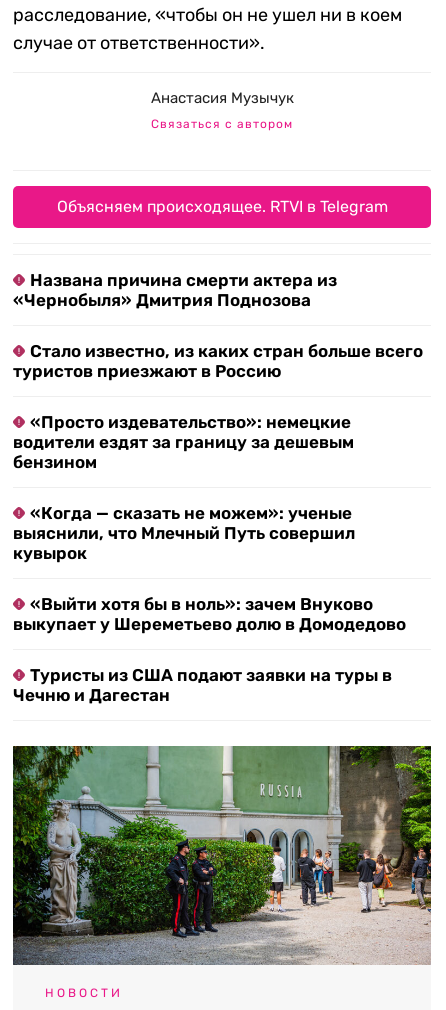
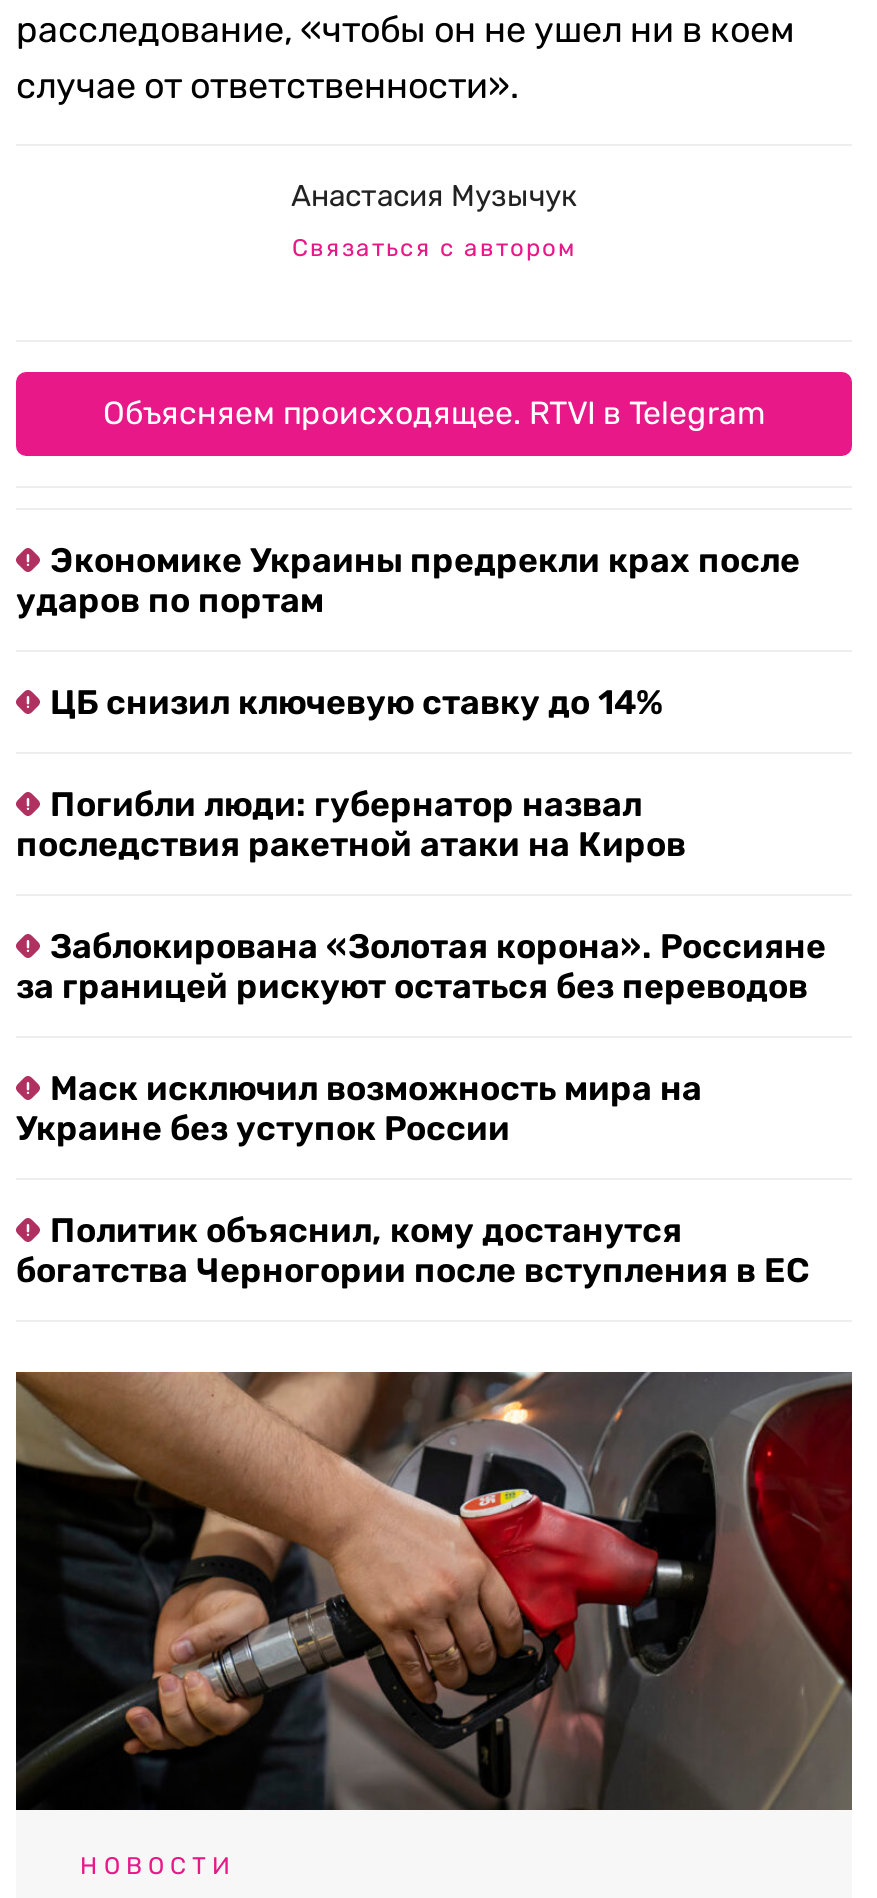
[13,270,337,310] Названа причина смерти актера из | «Чернобыля» Дмитрия Поднозова -> [16,540,800,620] Экономике Украины предрекли крах после | ударов по портам
[13,341,423,381] Стало известно, из каких стран больше всего | туристов приезжают в Россию -> [50,682,664,722] ЦБ снизил ключевую ставку до 14%
[13,412,354,472] «Просто издевательство»: немецкие | водители ездят за границу за дешевым | бензином -> [16,784,686,864] Погибли люди: губернатор назвал | последствия ракетной атаки на Киров
[13,503,355,563] «Когда — сказать не можем»: ученые | выяснили, что Млечный Путь совершил | кувырок -> [16,926,826,1006] Заблокирована «Золотая корона». Россияне | за границей рискуют остаться без переводов
[13,594,406,634] «Выйти хотя бы в ноль»: зачем Внуково | выкупает у Шереметьево долю в Домодедово -> [16,1068,702,1148] Маск исключил возможность мира на | Украине без уступок России
[13,665,392,705] Туристы из США подают заявки на туры в | Чечню и Дагестан -> [16,1210,810,1290] Политик объяснил, кому достанутся | богатства Черногории после вступления в ЕС
[13,745,432,966] [image] -> [16,1372,854,1812] [image]

